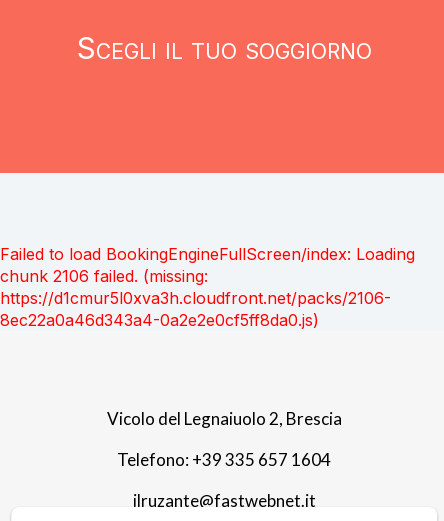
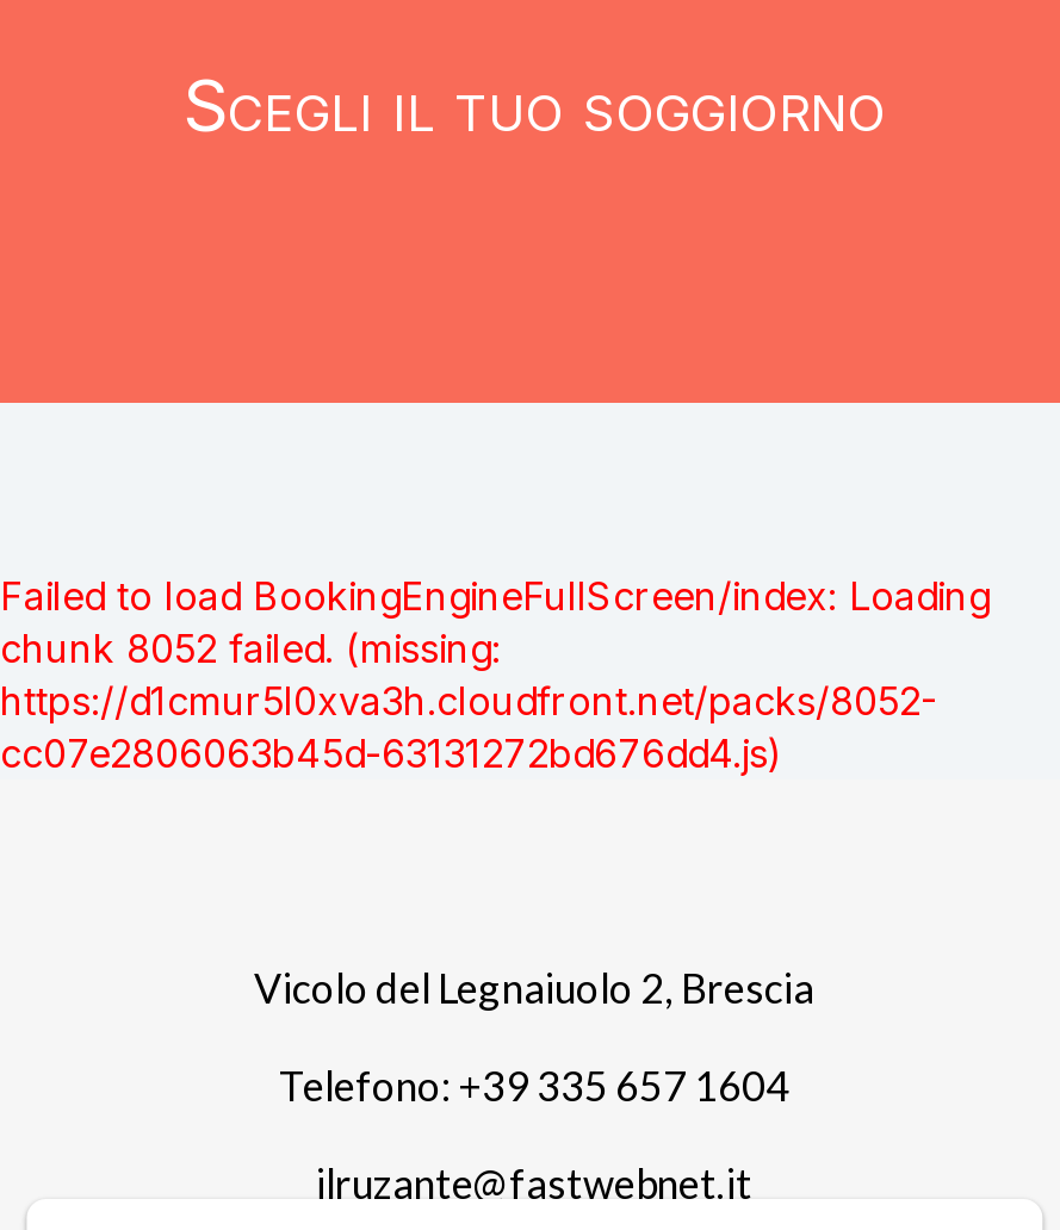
[0,266,391,330] chunk 2106 failed. (missing: | https://d1cmur5l0xva3h.cloudfront.net/packs/2106- | 8ec22a0a46d343a4-0a2e2e0cf5ff8da0.js) -> [0,625,937,777] chunk 8052 failed. (missing: | https://d1cmur5l0xva3h.cloudfront.net/packs/8052- | cc07e2806063b45d-63131272bd676dd4.js)

